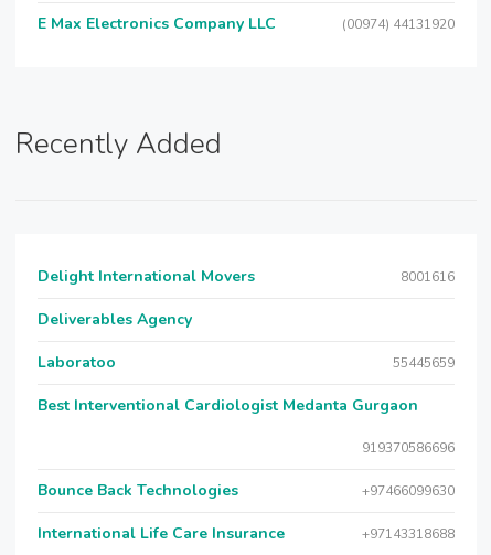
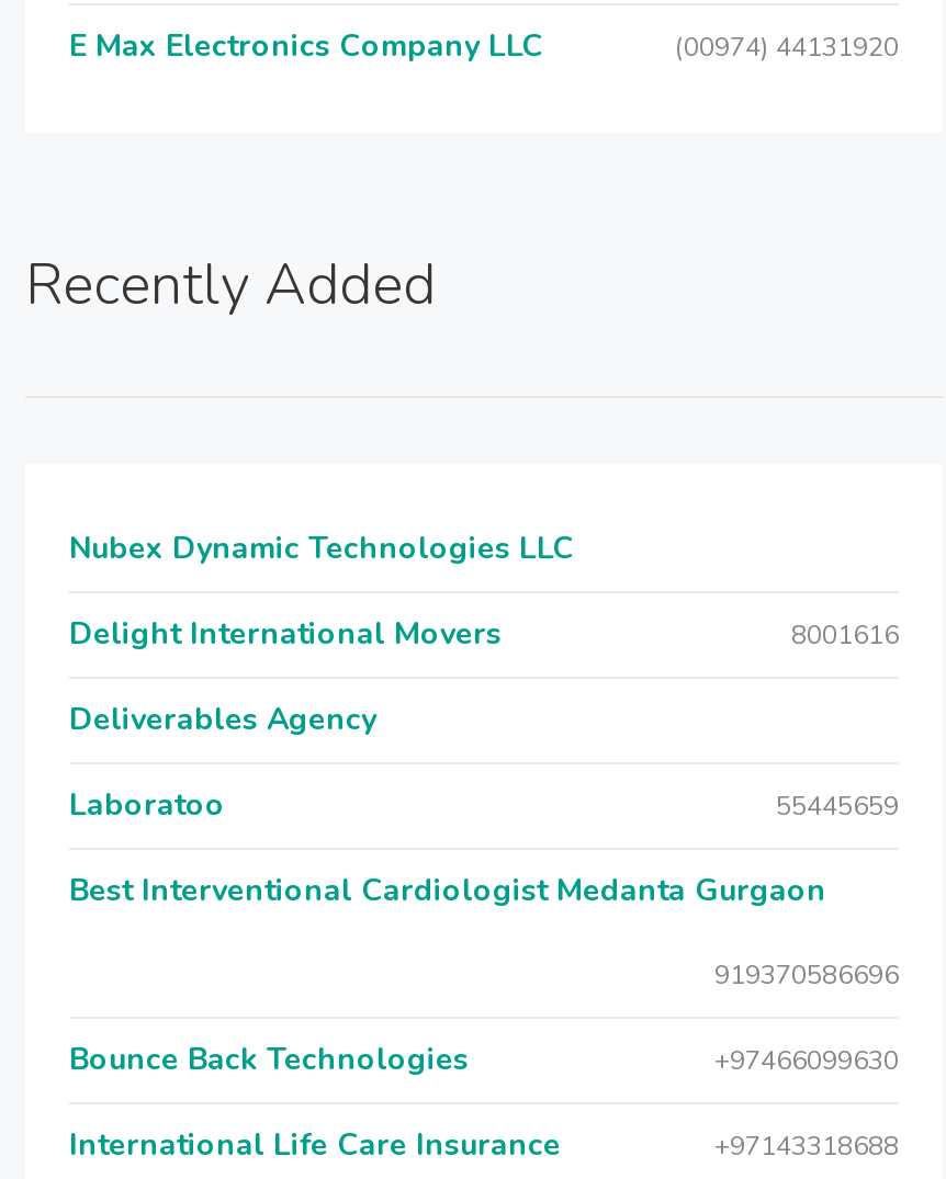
none -> [69,528,574,569] Nubex Dynamic Technologies LLC

